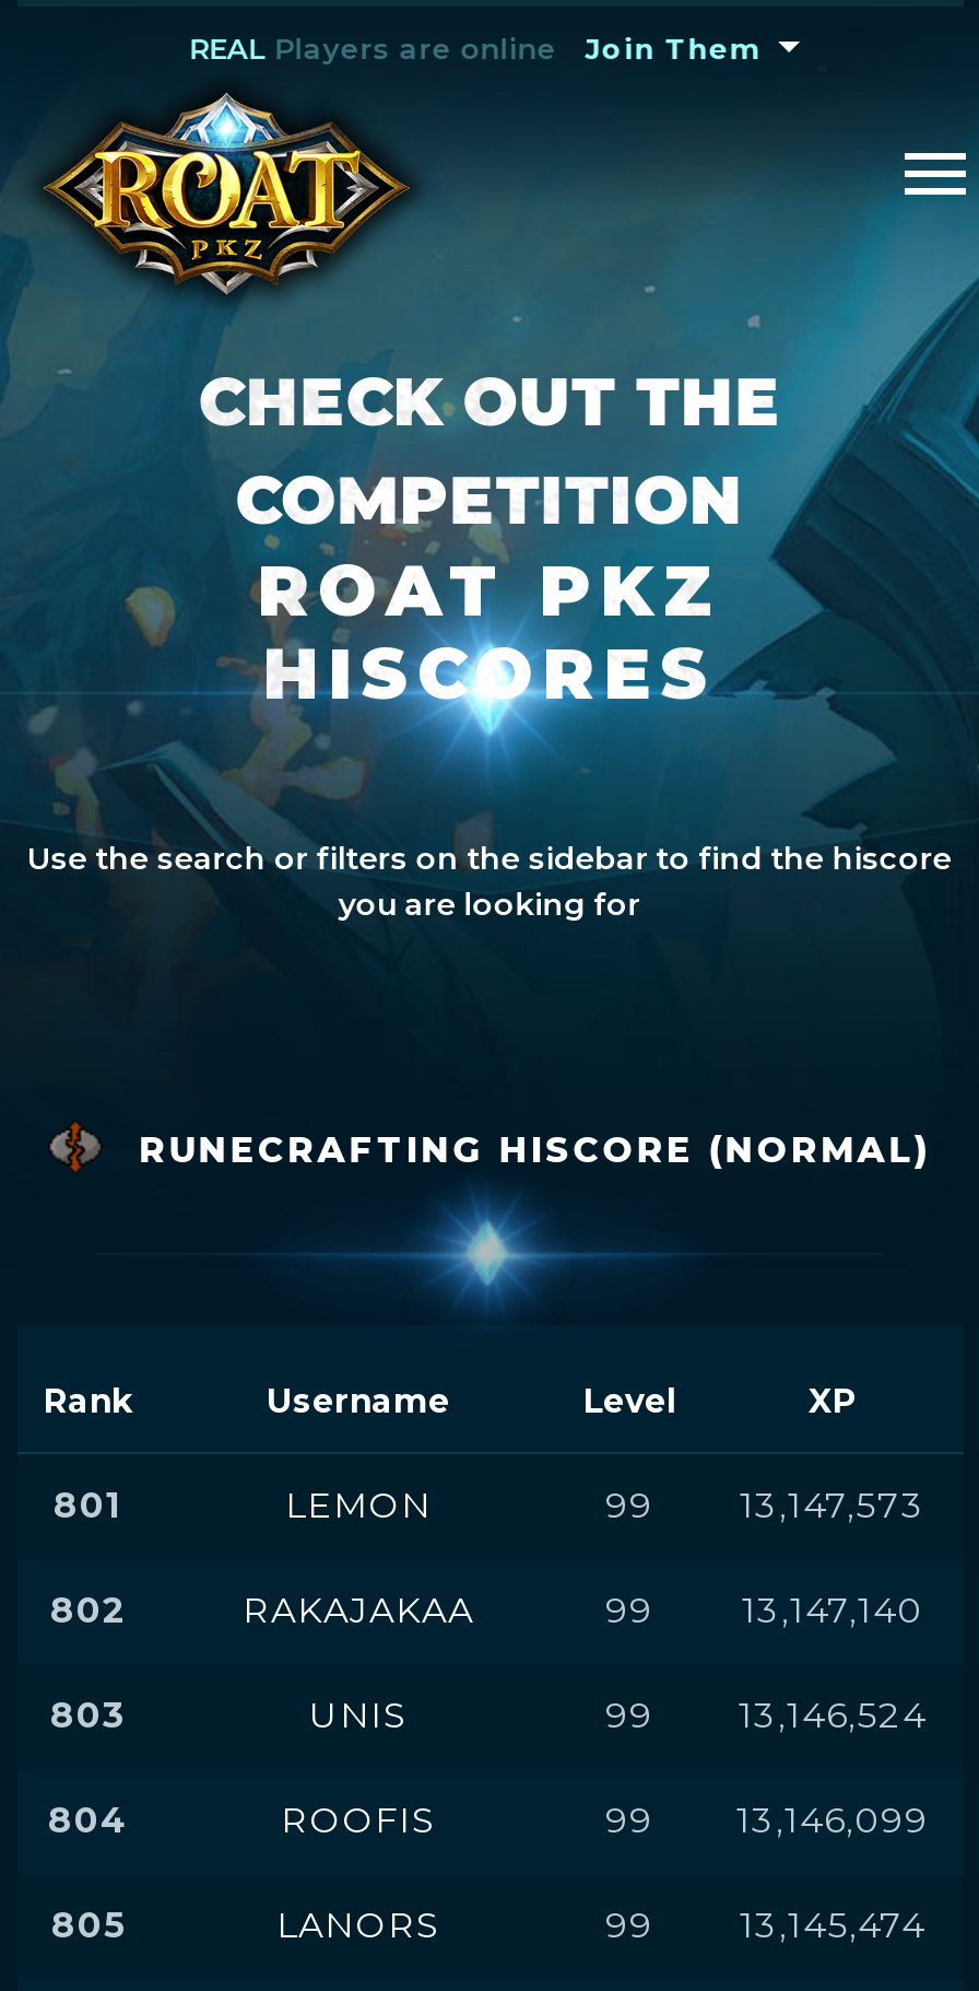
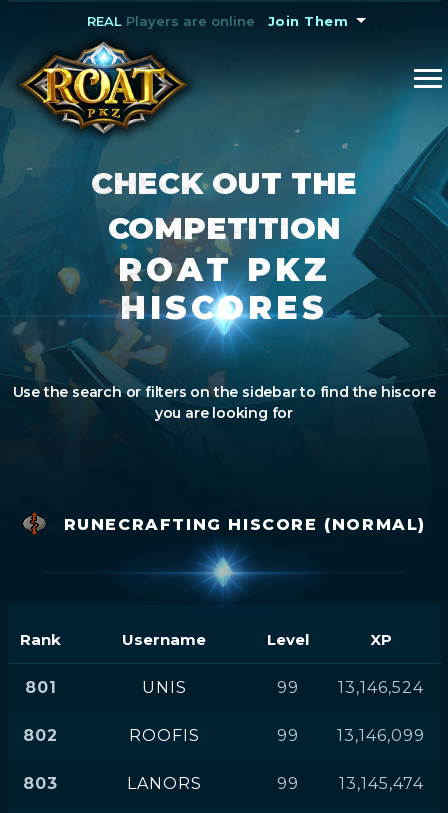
[50,1485,925,1736] LEMON | 99 | 13,147,573 | 802 | RAKAJAKAA | 99 | 13,147,140 | 803 -> none
[48,1800,129,1841] 804 -> [23,726,58,745] 802
[51,1905,126,1946] 805 -> [23,774,58,793] 803

